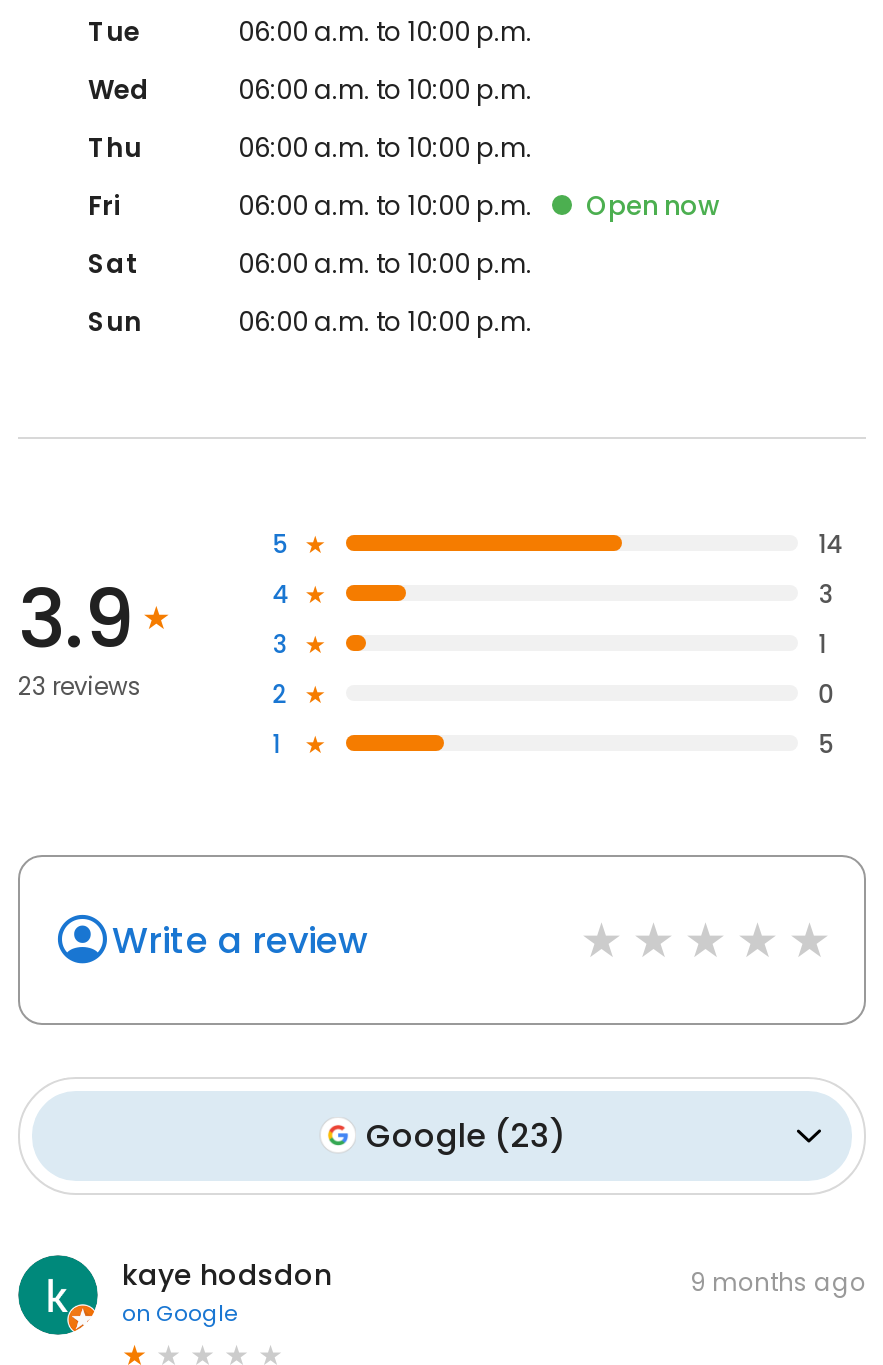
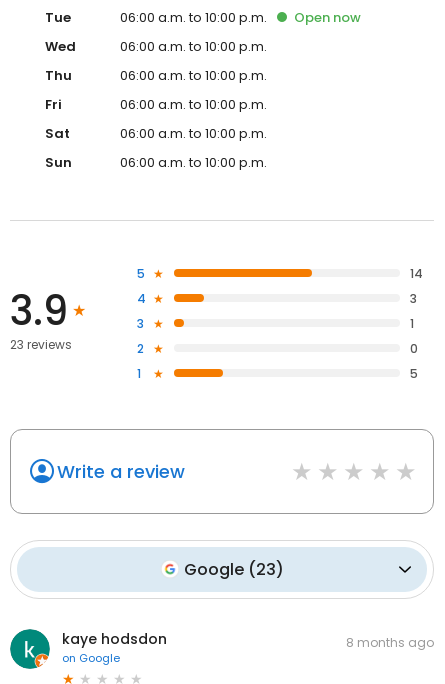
moved [586,186,720,224] -> [294,8,361,27]: Open now
[690,1264,866,1298] 9 months ago -> [346,634,434,651] 8 months ago

